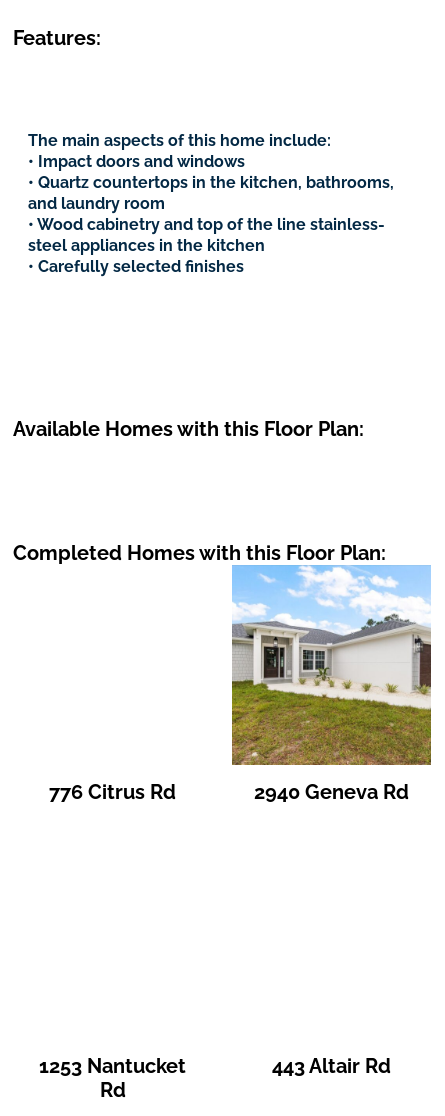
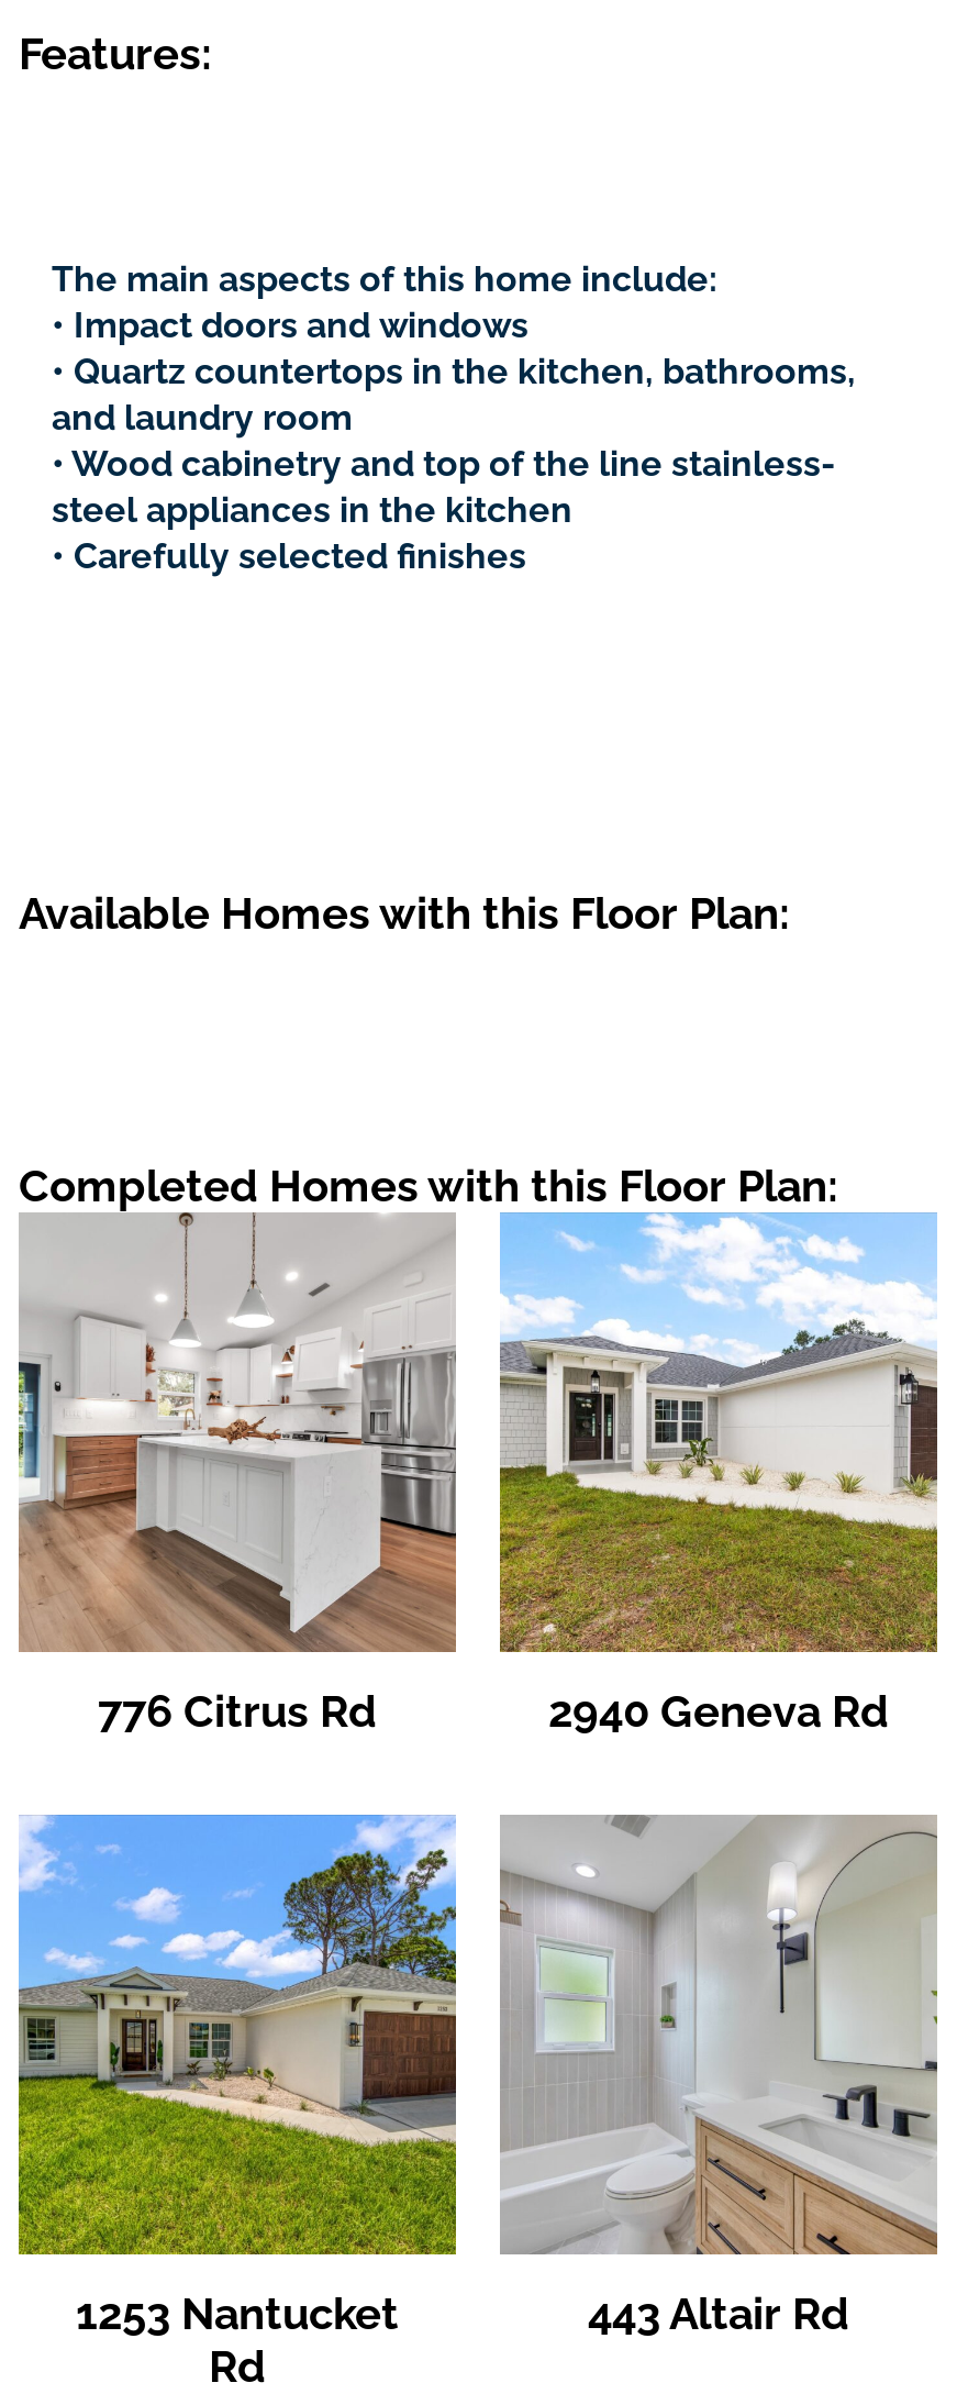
none -> [16,1219,458,1654] [image]
none -> [16,1813,458,2257] [image]
none -> [498,1813,939,2257] [image]

